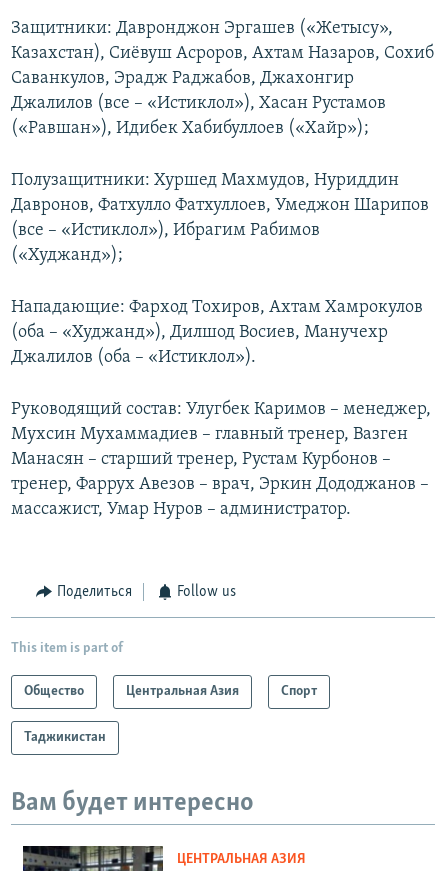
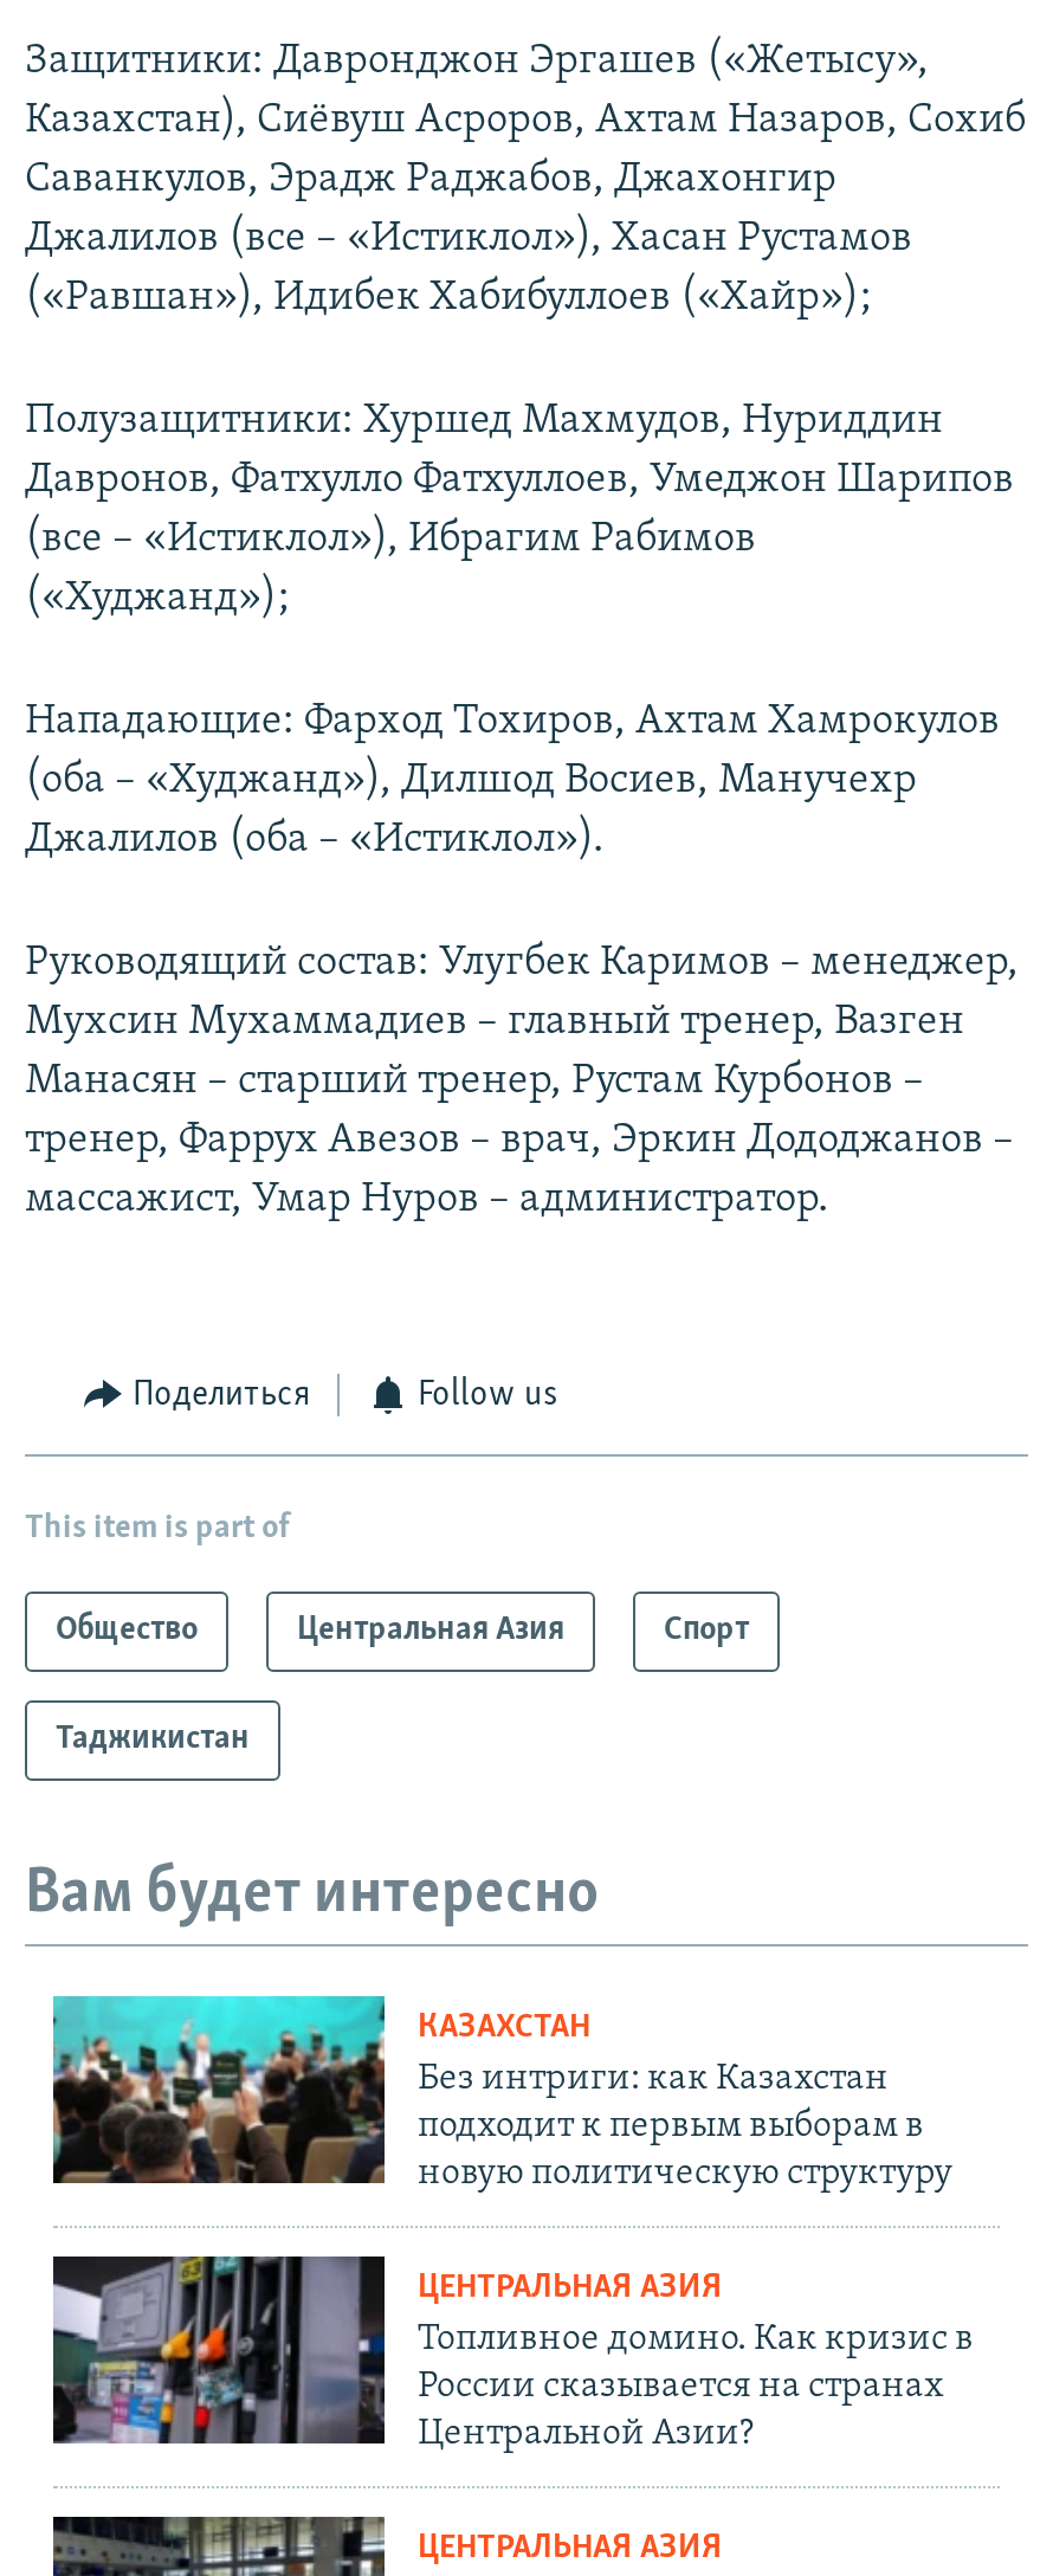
none -> [51,1994,974,2454] [image] | КАЗАХСТАН | Без интриги: как Казахстан | подходит к первым выборам в | новую политическую структуру | ЦЕНТРАЛЬНАЯ АЗИЯ | Топливное домино. Как кризис в | России сказывается на странах | Центральной Азии?
none -> [53,2221,385,2446] [image]

